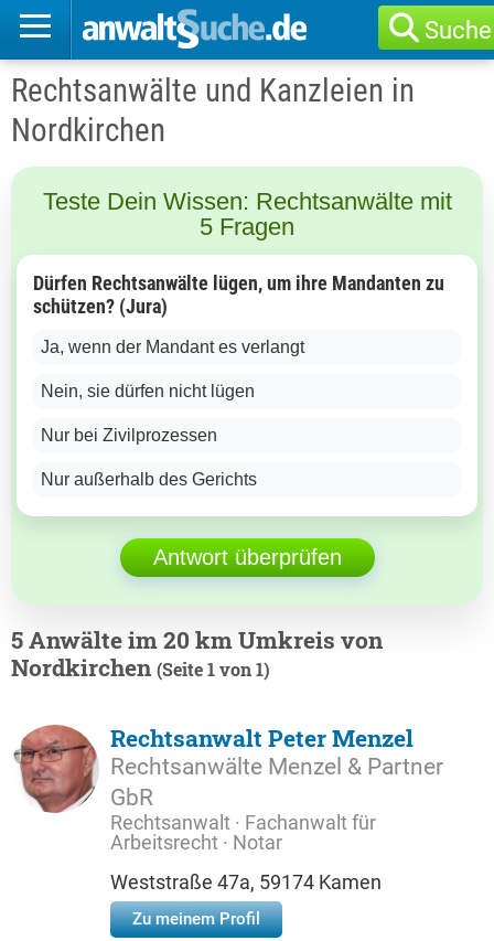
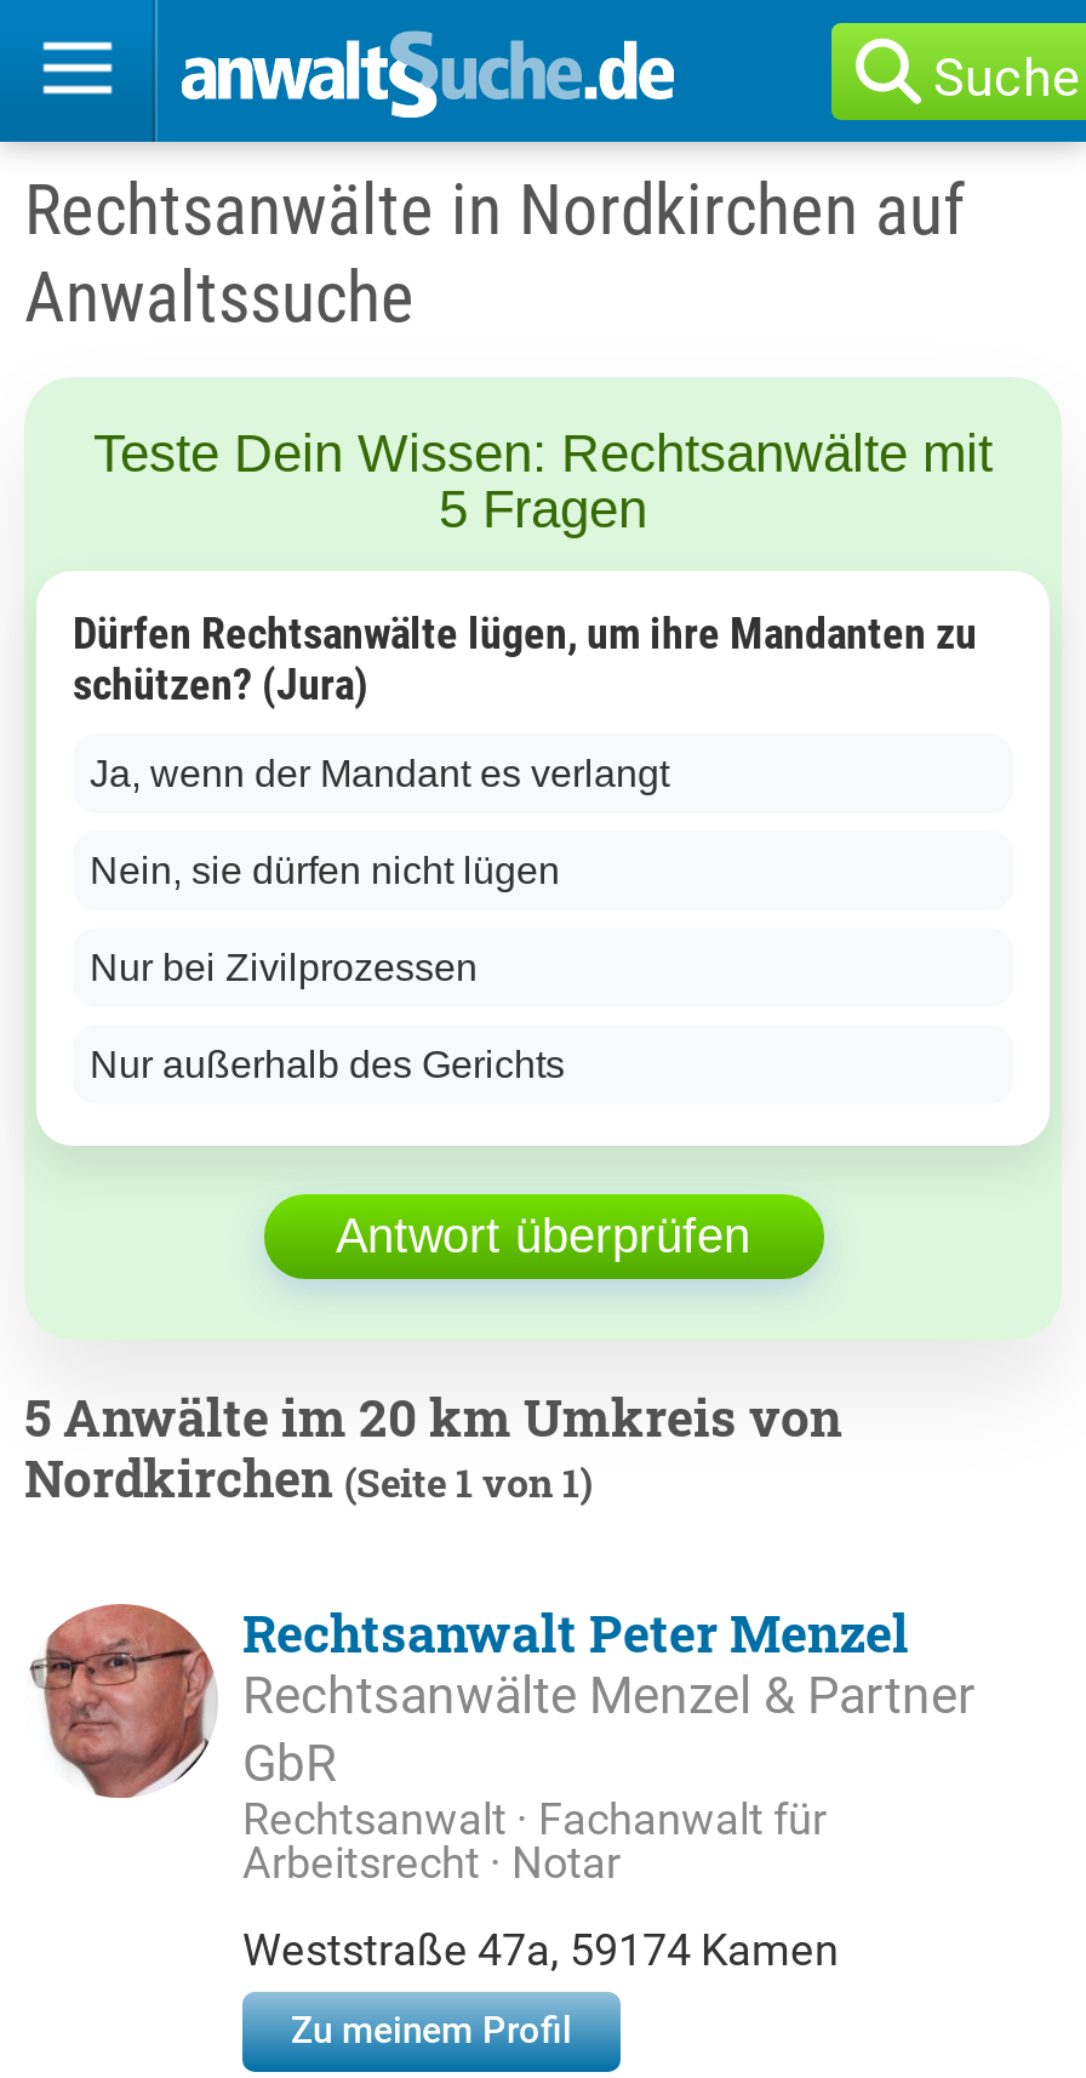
[11,72,415,149] Rechtsanwälte und Kanzleien in | Nordkirchen -> [24,169,965,338] Rechtsanwälte in Nordkirchen auf | Anwaltssuche

